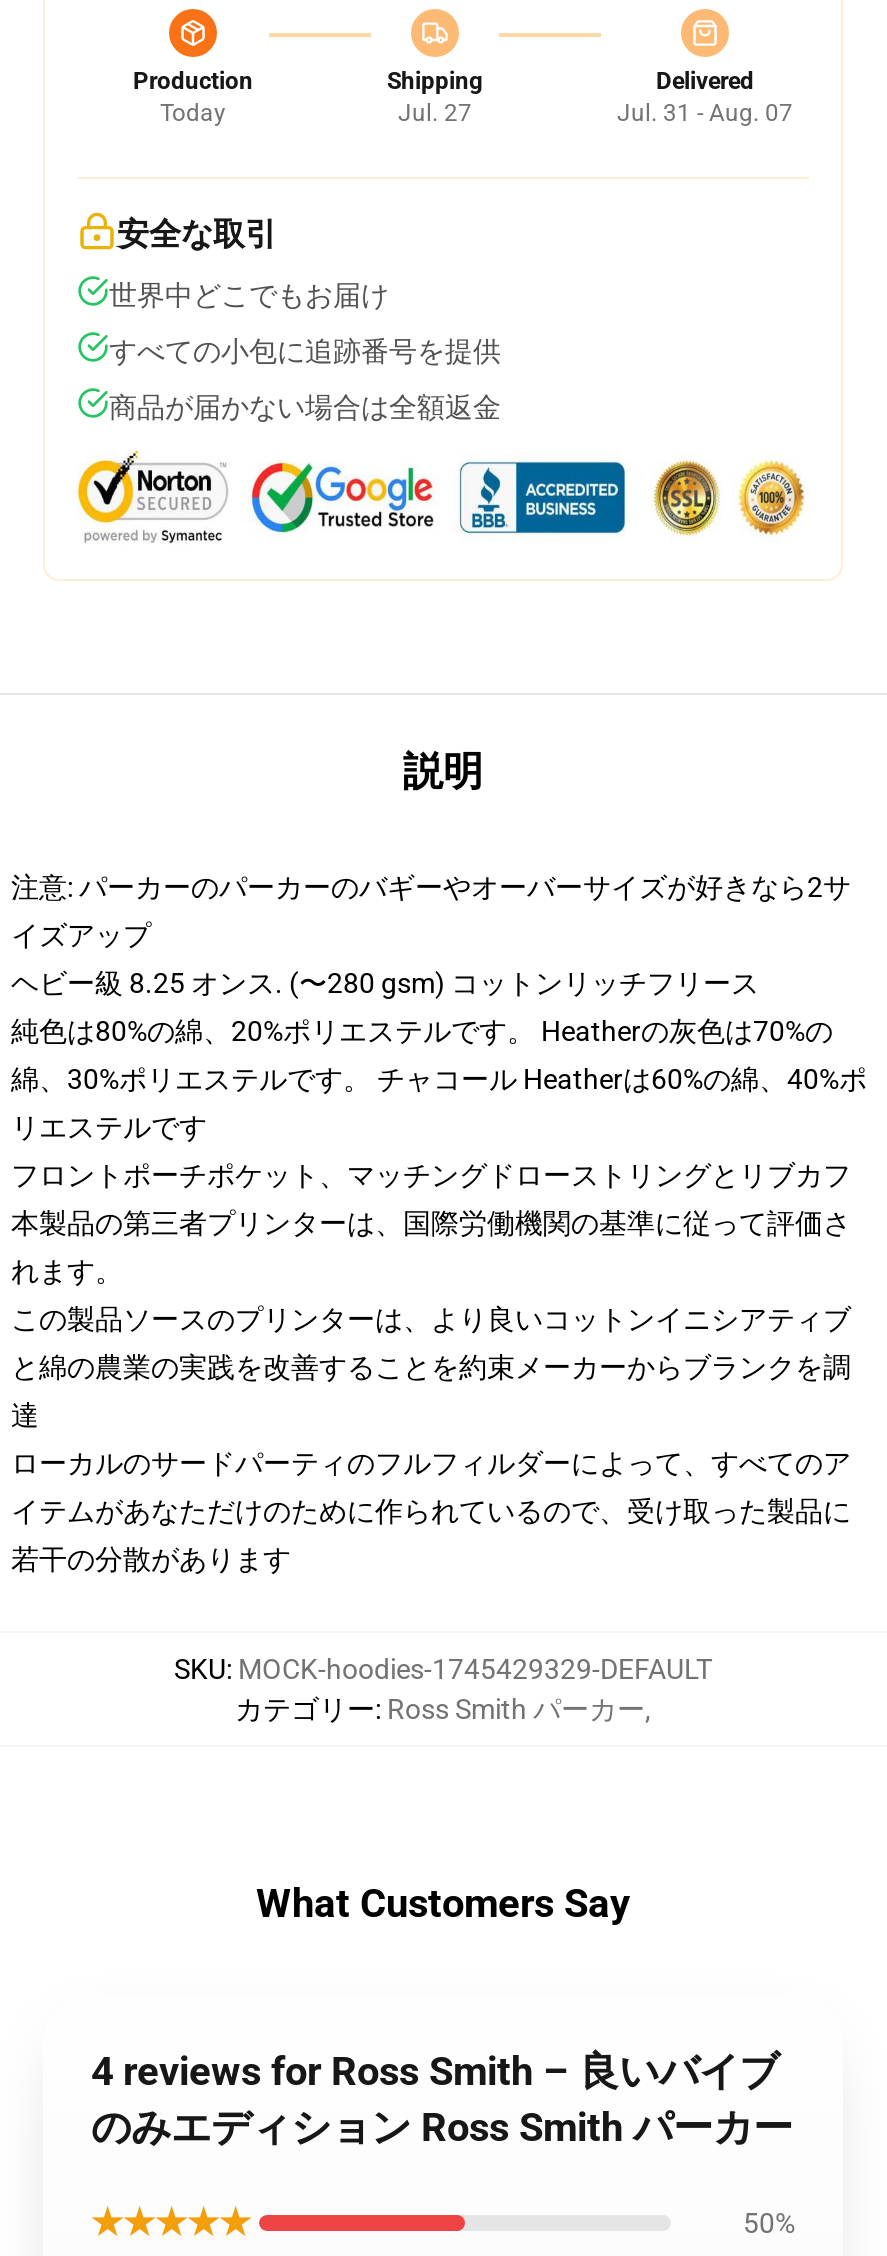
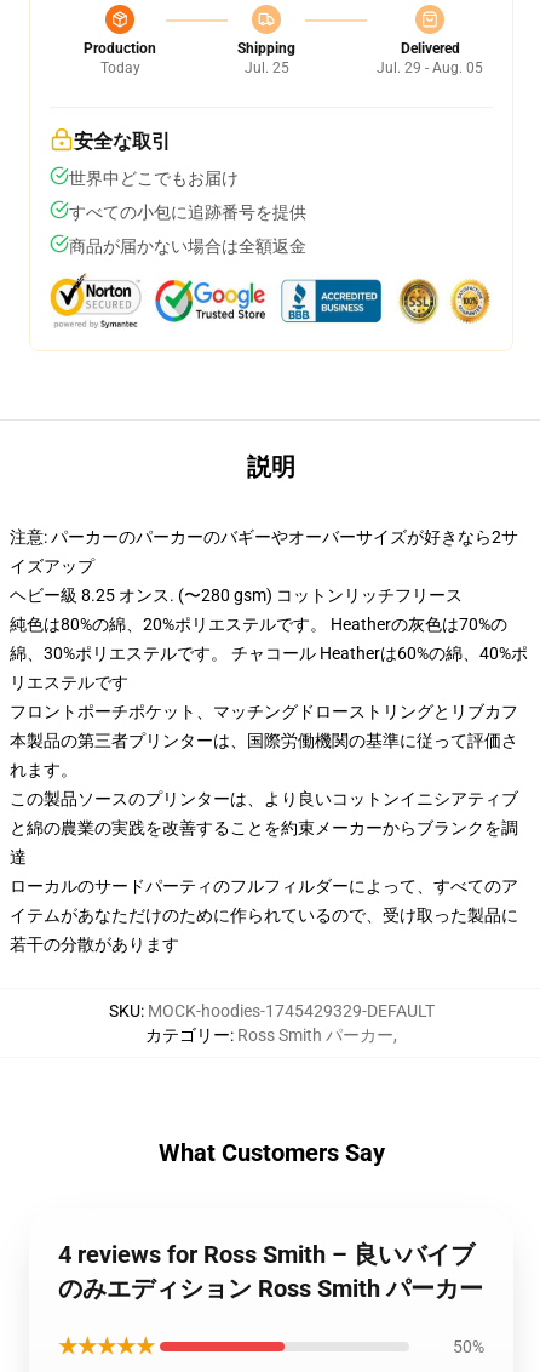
[398,99,472,127] Jul. 27 -> [244,59,289,76] Jul. 25
[617,99,793,127] Jul. 31 - Aug. 07 -> [377,59,483,76] Jul. 29 - Aug. 05

